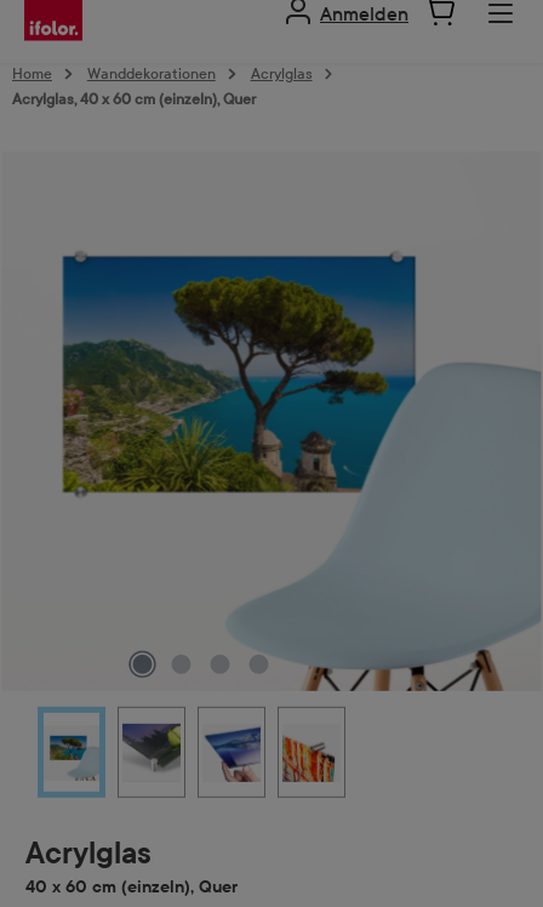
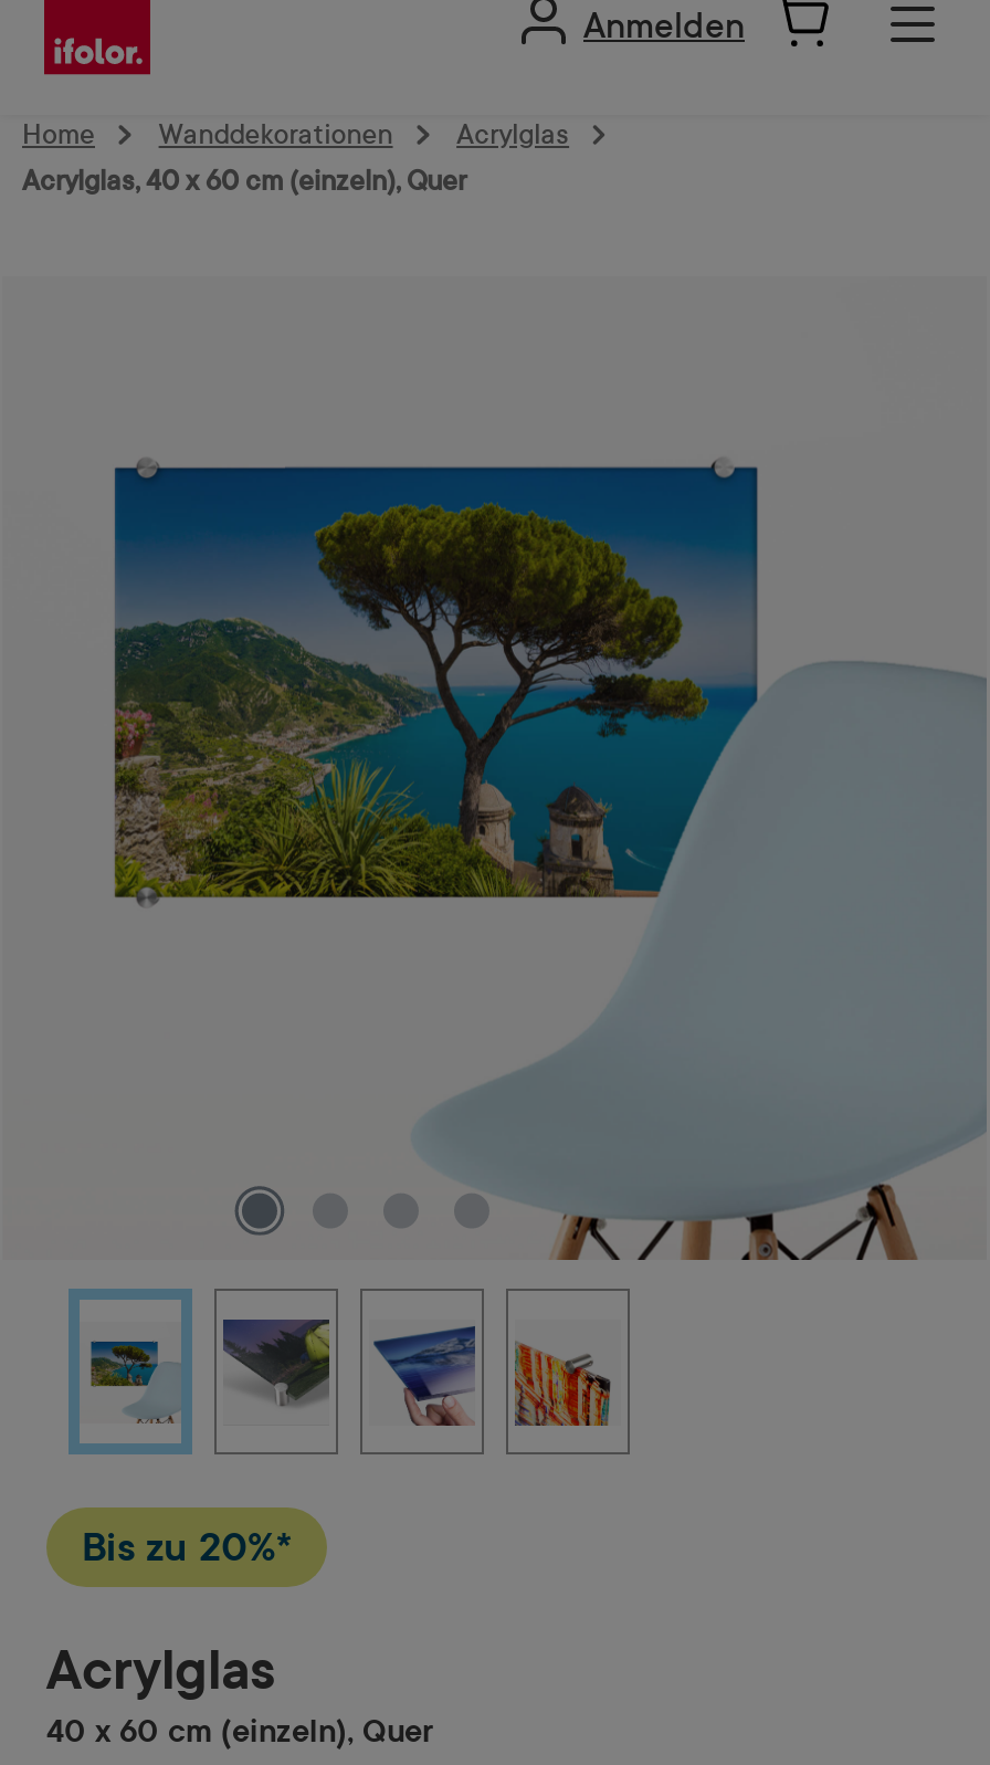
none -> [82,1525,292,1570] Bis zu 20%*

